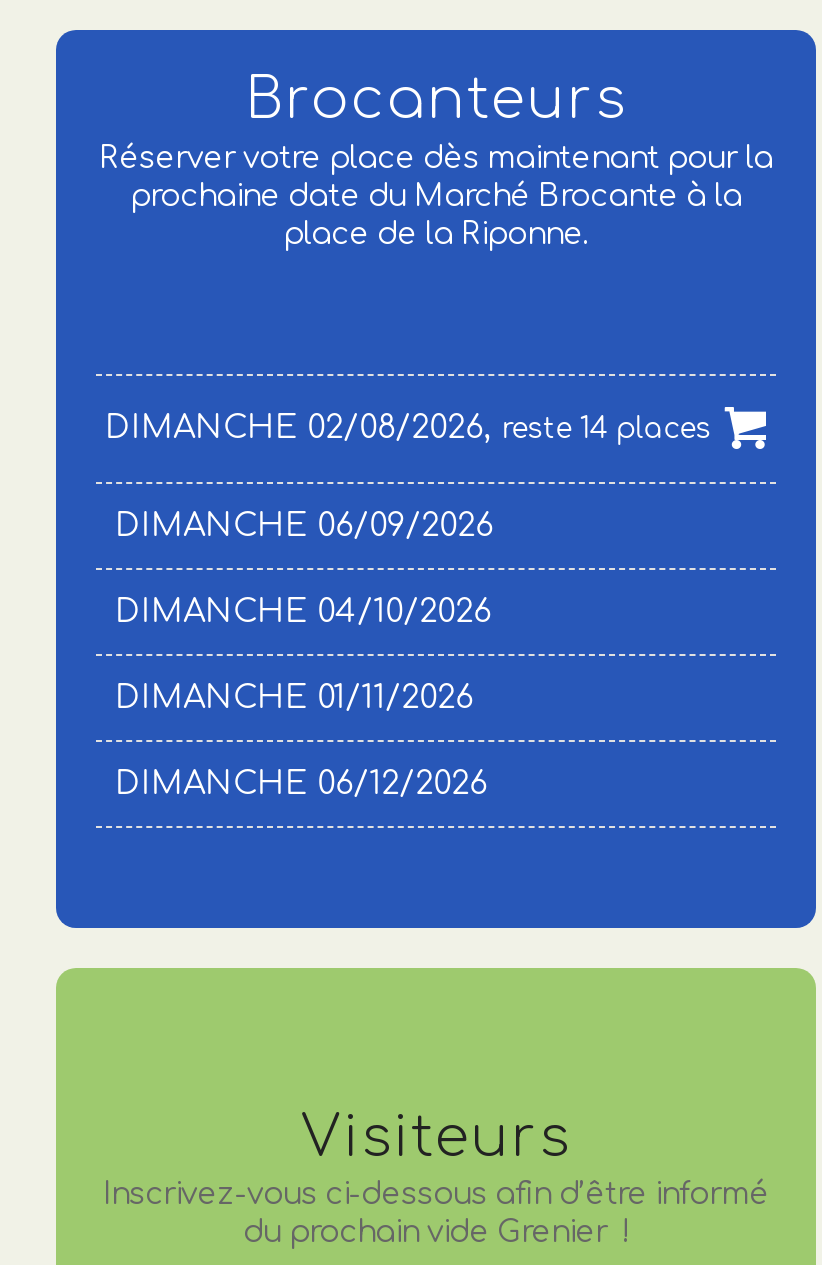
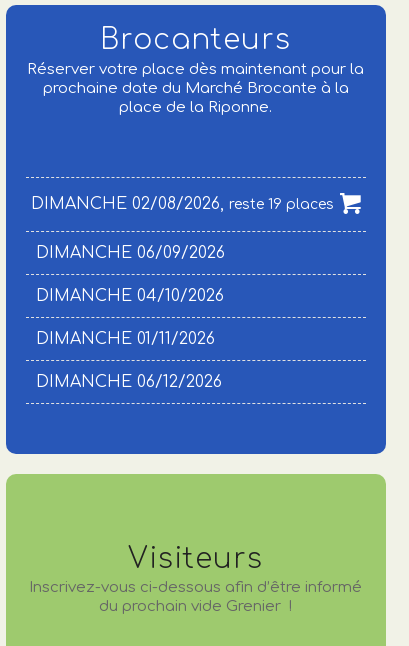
[105,409,711,445] DIMANCHE 02/08/2026, reste 14 places -> [31,194,334,212] DIMANCHE 02/08/2026, reste 19 places

